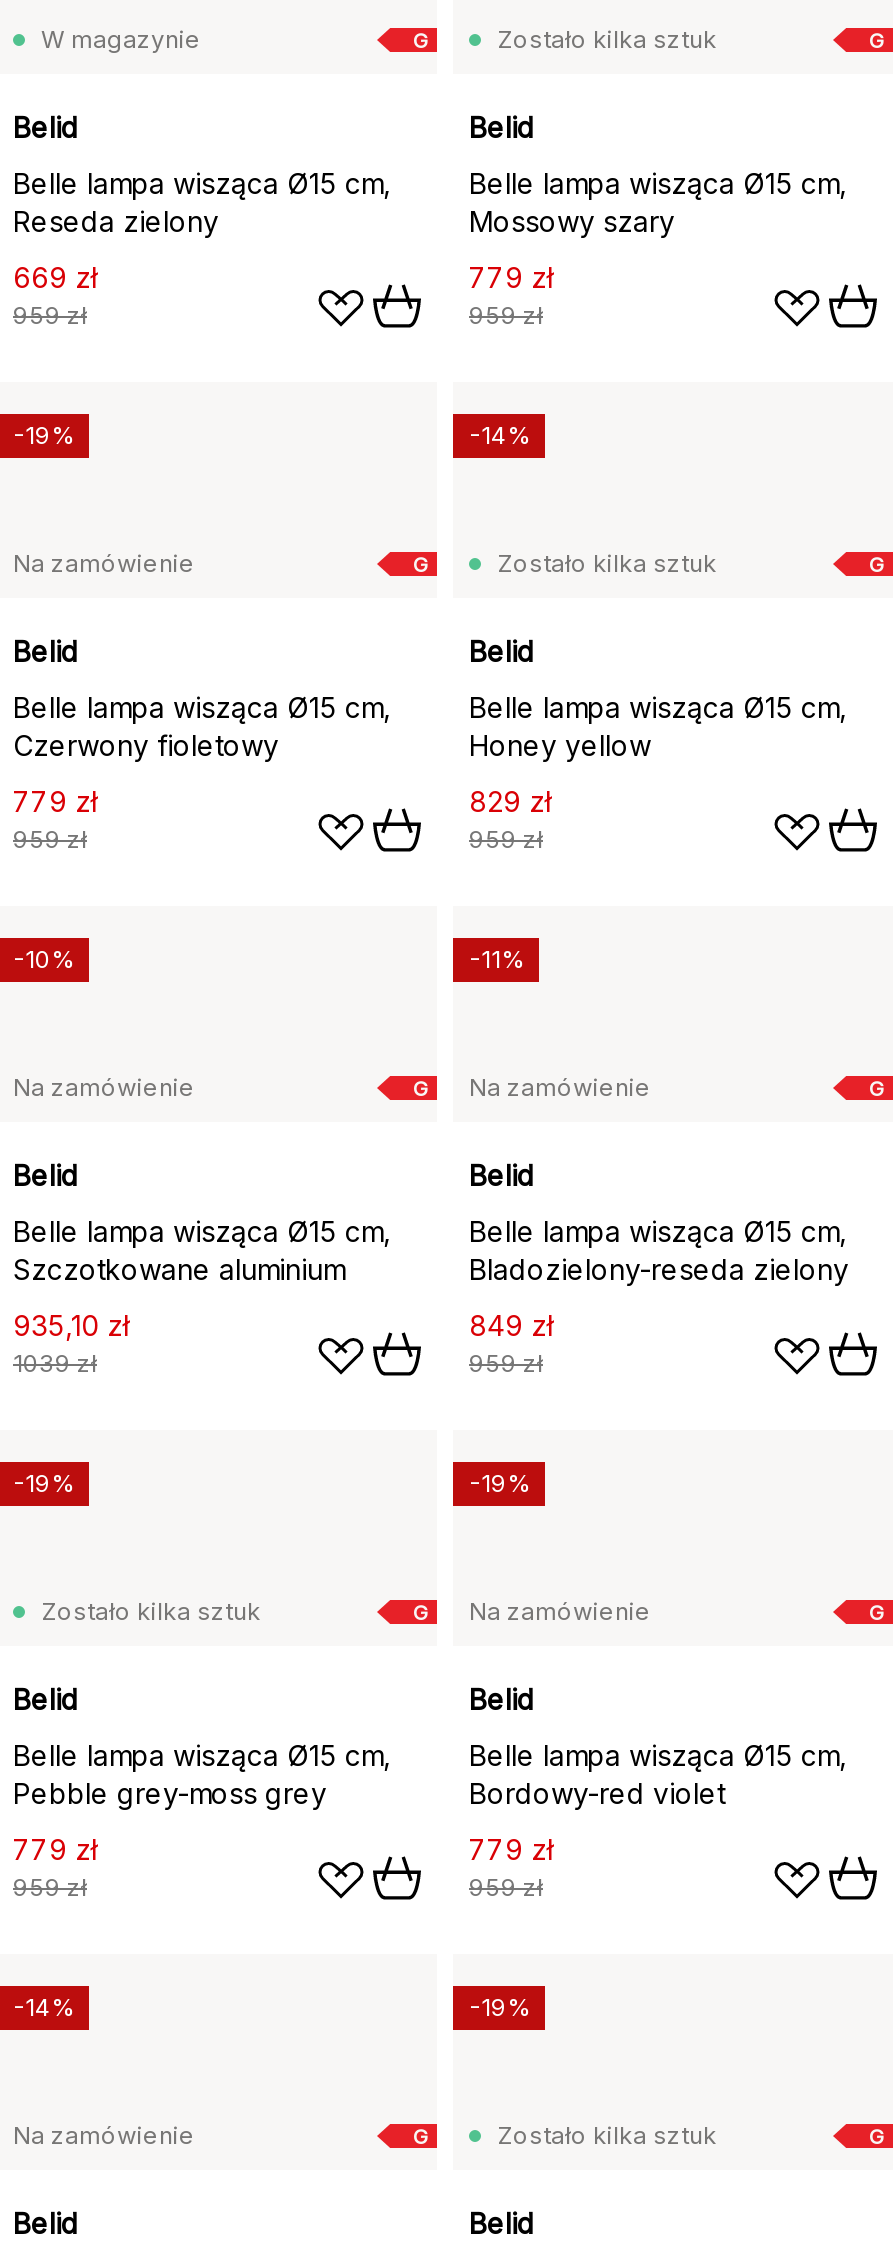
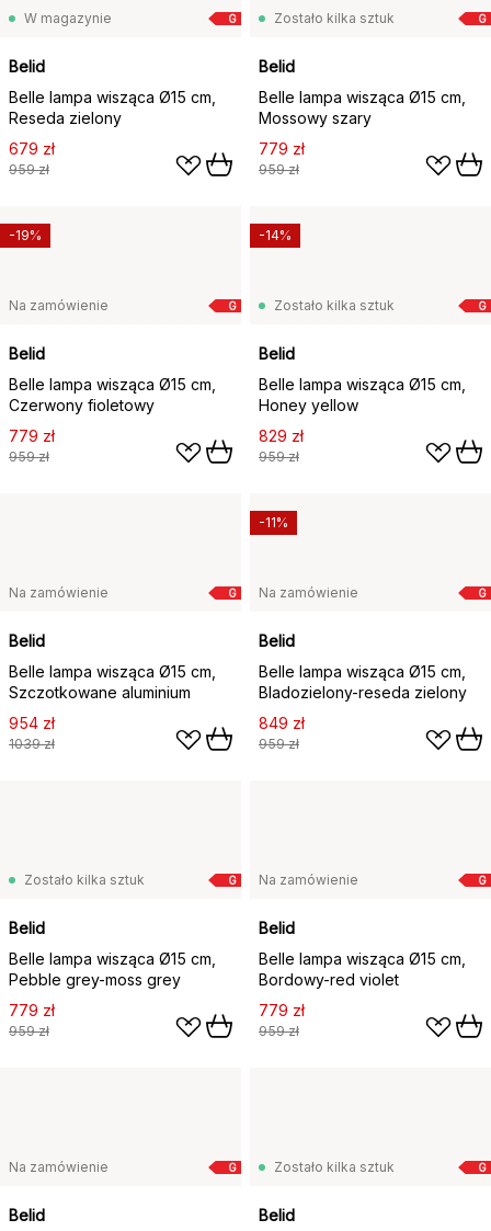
[13,260,97,294] 669 zł -> [9,139,55,158] 679 zł
[13,944,73,974] -10% -> none
[13,1308,129,1342] 935,10 zł -> [9,714,55,732] 954 zł
[13,1468,73,1498] -19% -> none
[469,1468,529,1498] -19% -> none
[13,1992,73,2022] -14% -> none
[469,1992,529,2022] -19% -> none

